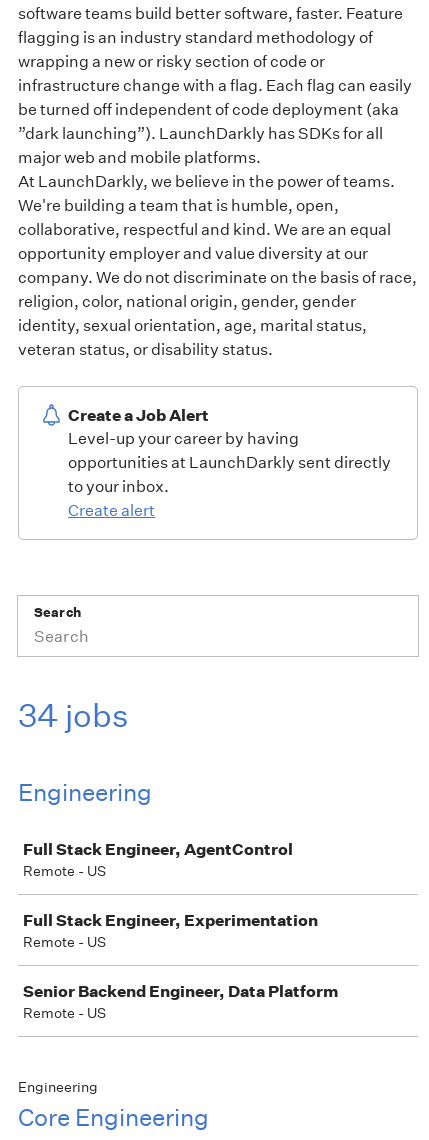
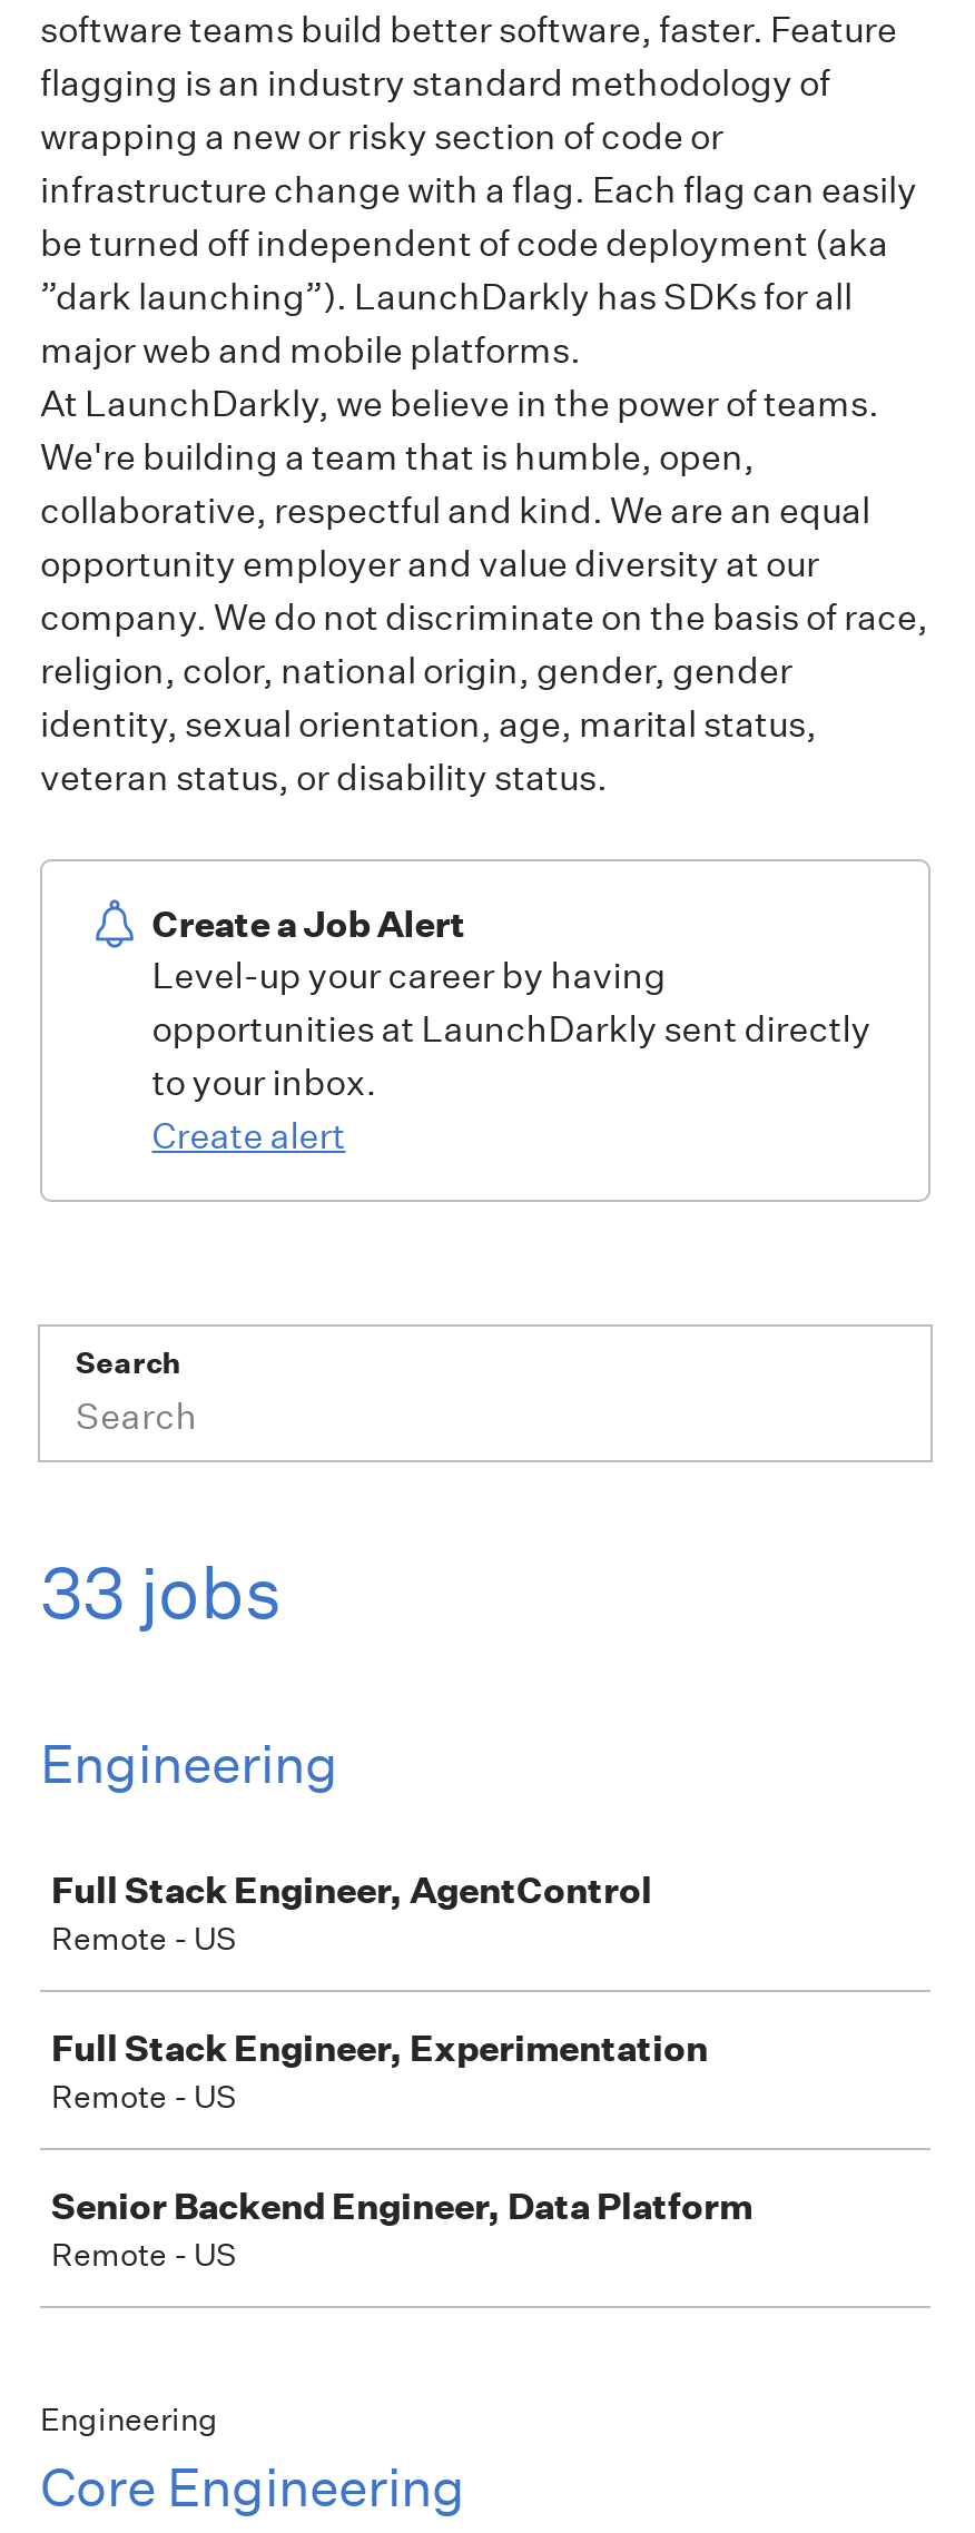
[18,696,129,735] 34 jobs -> [40,1549,283,1636] 33 jobs

